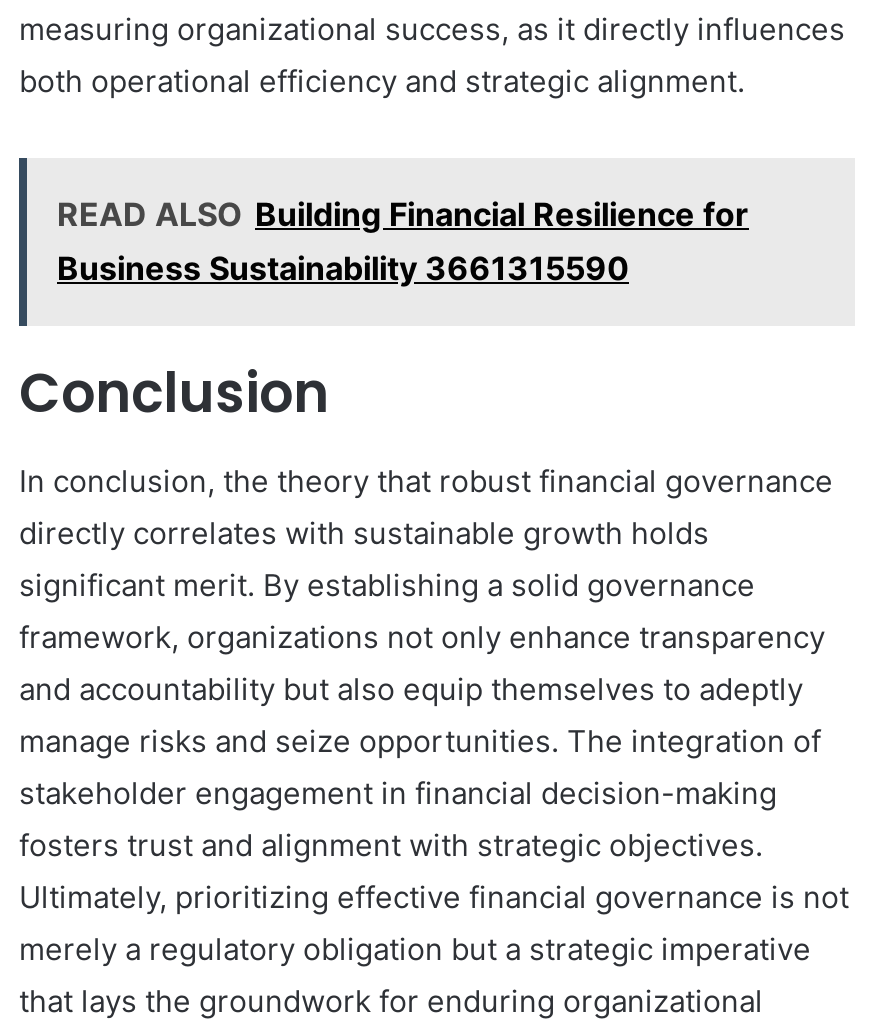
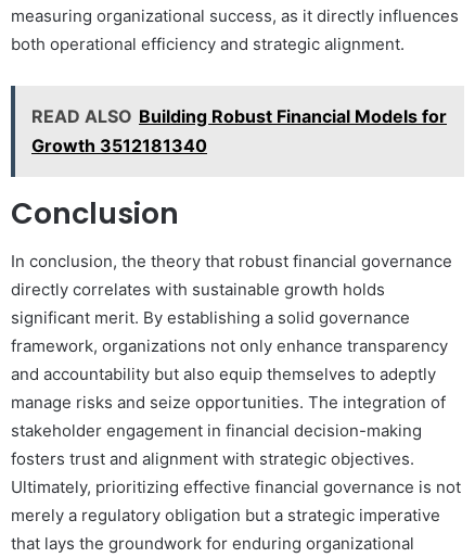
[57,193,749,287] READ ALSO Building Financial Resilience for | Business Sustainability 3661315590 -> [31,105,447,156] READ ALSO Building Robust Financial Models for | Growth 3512181340

